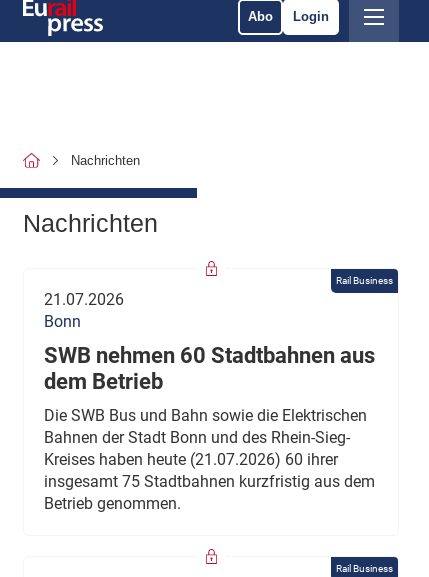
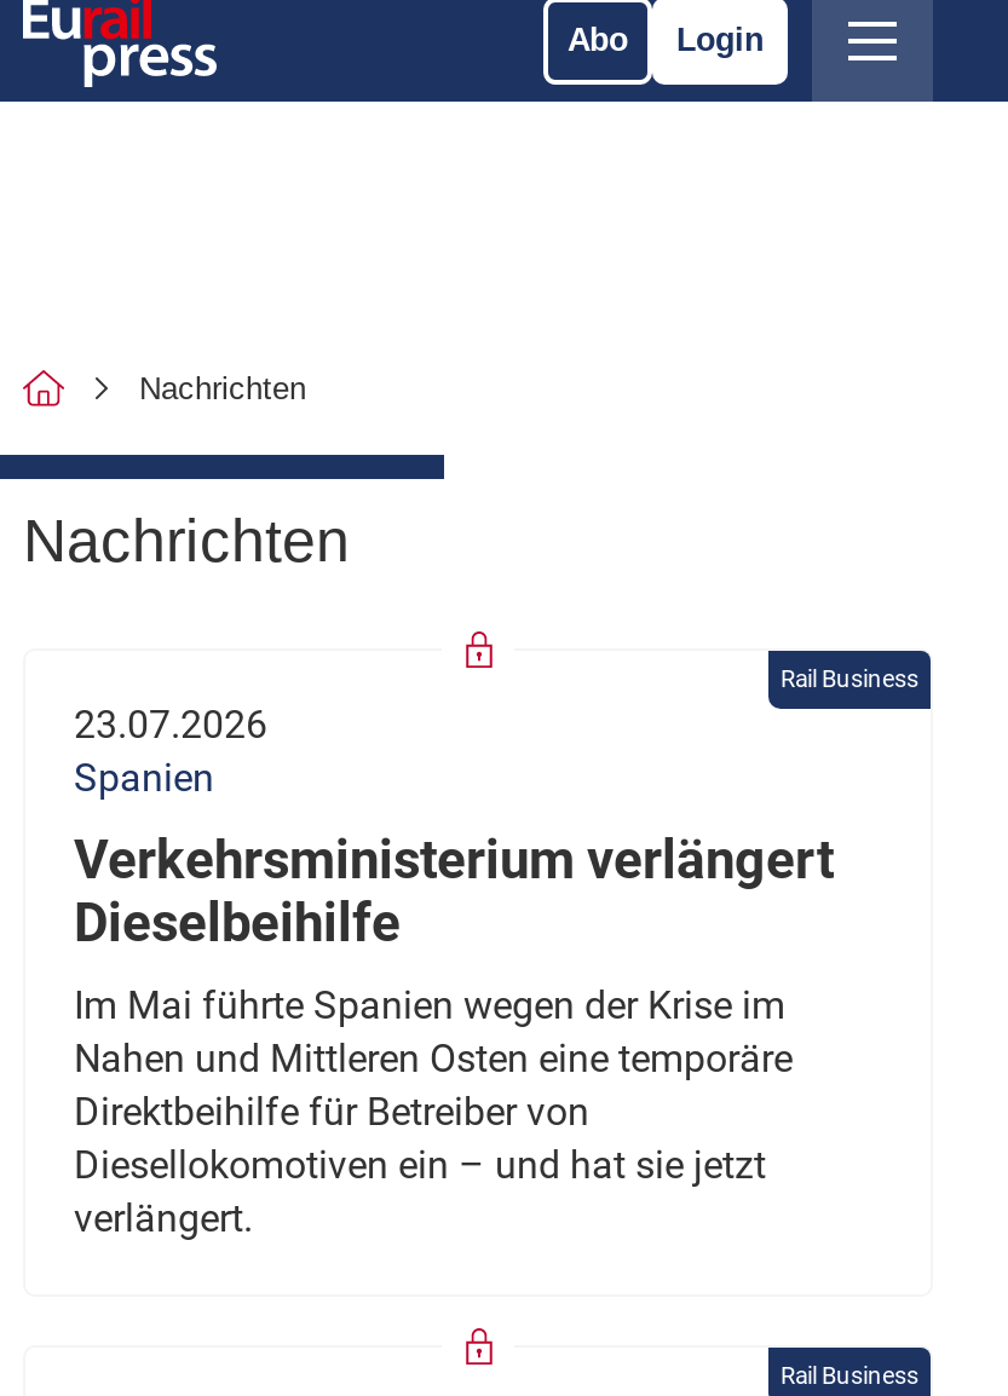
[44,290,124,331] 21.07.2026 | Bonn -> [74,702,267,801] 23.07.2026 | Spanien
[44,343,375,394] SWB nehmen 60 Stadtbahnen aus | dem Betrieb -> [74,830,834,954] Verkehrsministerium verlängert | Dieselbeihilfe
[44,406,375,513] Die SWB Bus und Bahn sowie die Elektrischen | Bahnen der Stadt Bonn und des Rhein-Sieg- | Kreises haben heute (21.07.2026) 60 ihrer | insgesamt 75 Stadtbahnen kurzfristig aus dem | Betrieb genommen. -> [74,983,793,1242] Im Mai führte Spanien wegen der Krise im | Nahen und Mittleren Osten eine temporäre | Direktbeihilfe für Betreiber von | Diesellokomotiven ein – und hat sie jetzt | verlängert.

